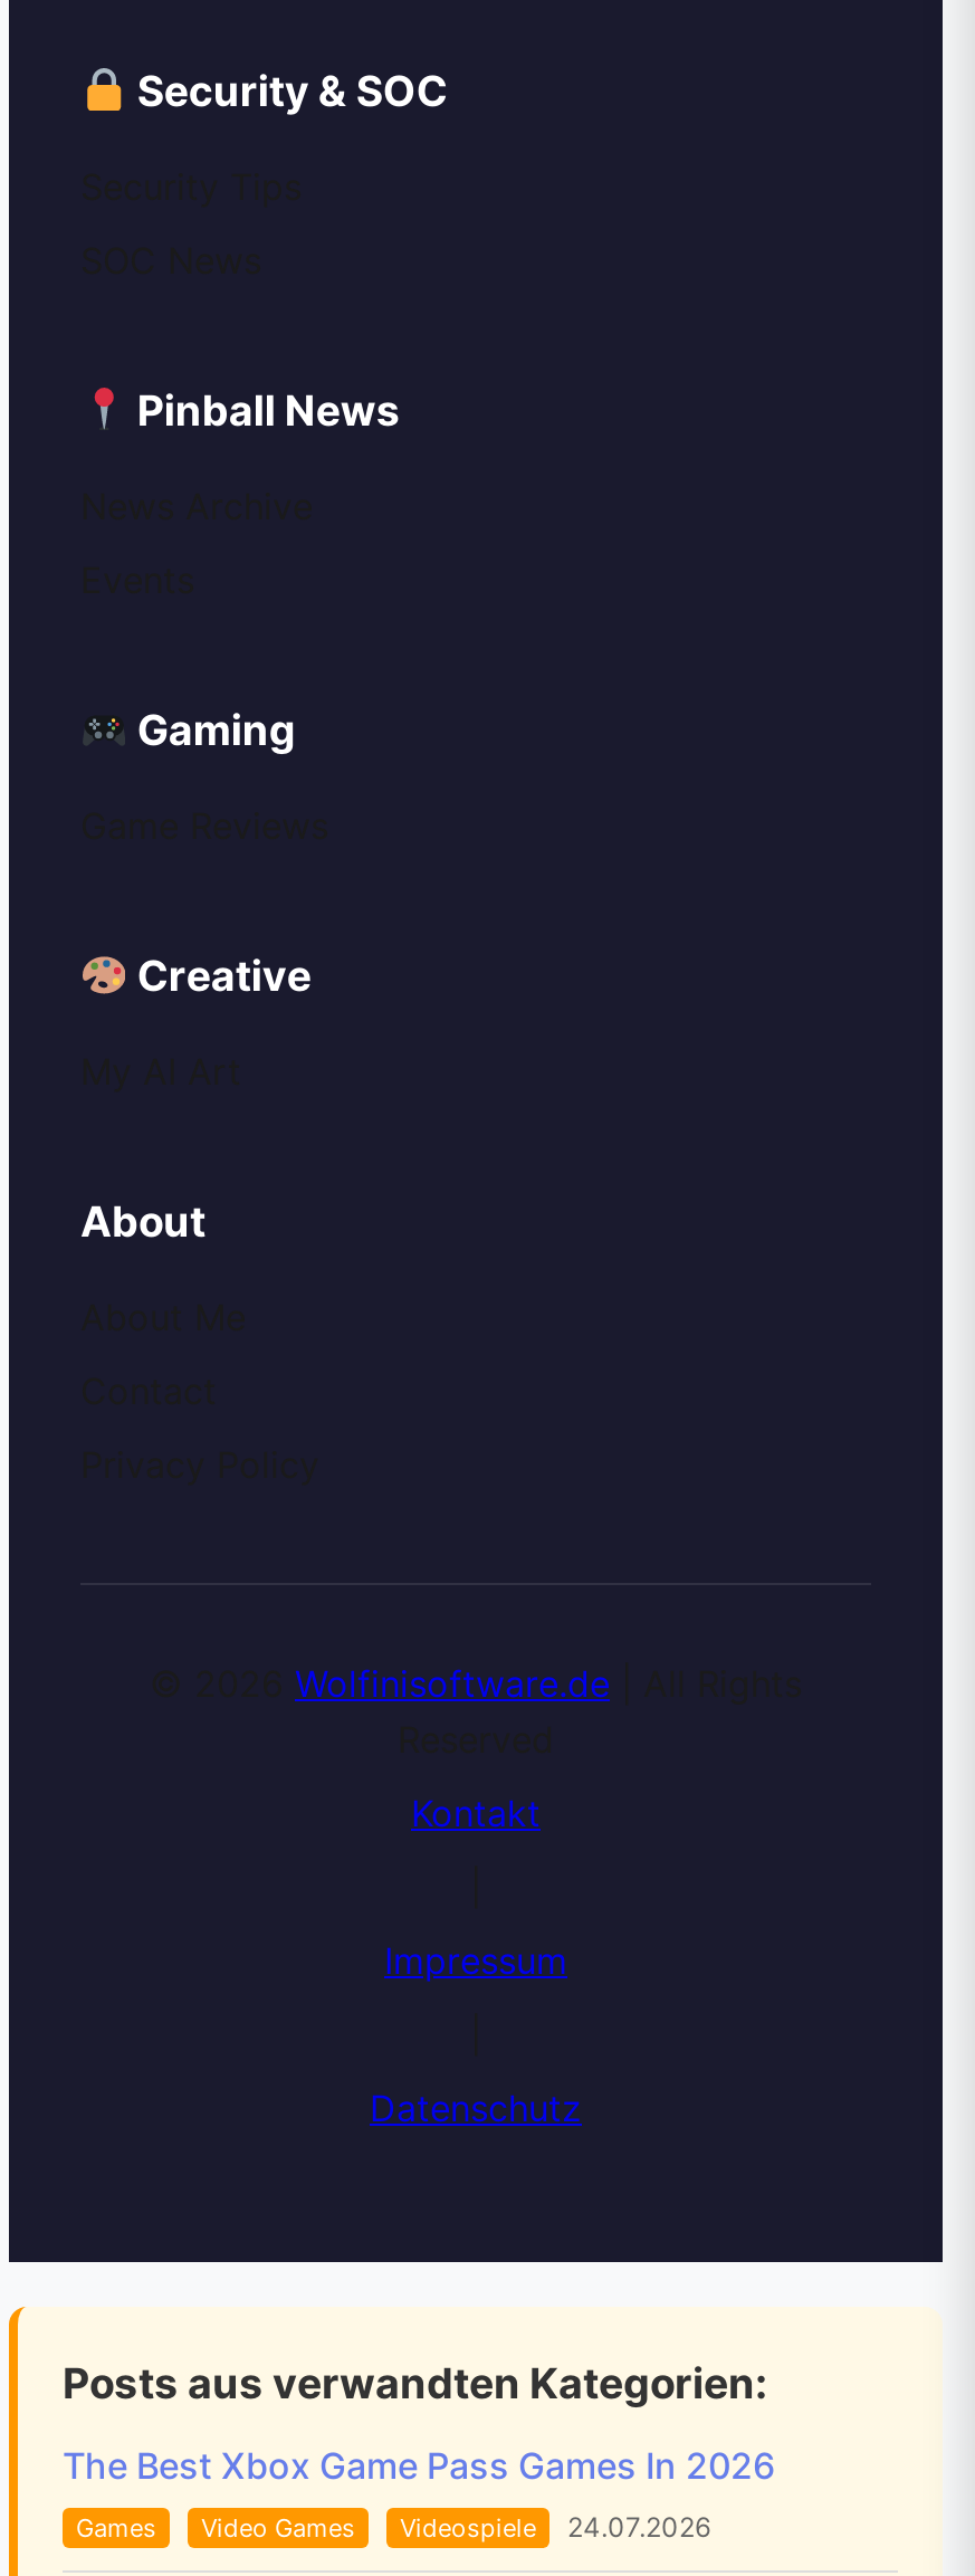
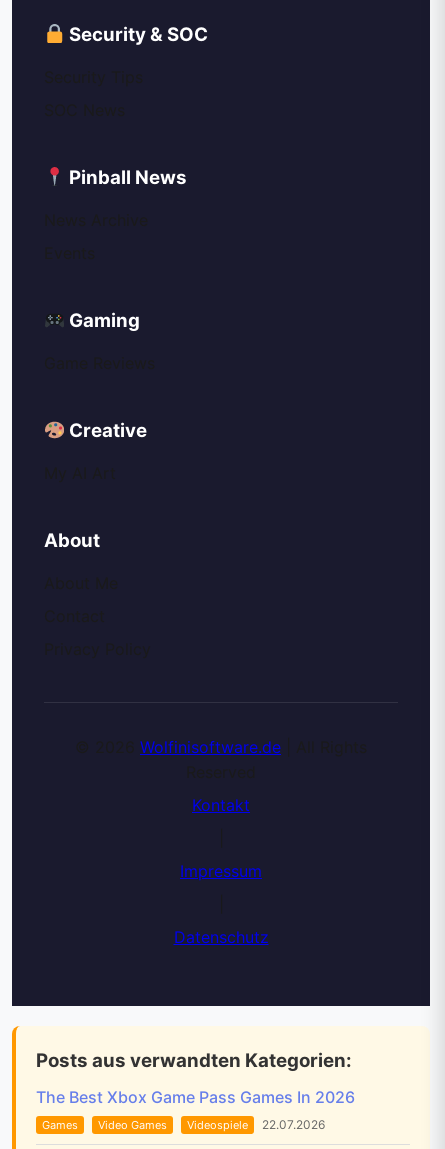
[76,2510,710,2543] Games Video Games Videospiele 24.07.2026 -> [42,1117,325,1132] Games Video Games Videospiele 22.07.2026

